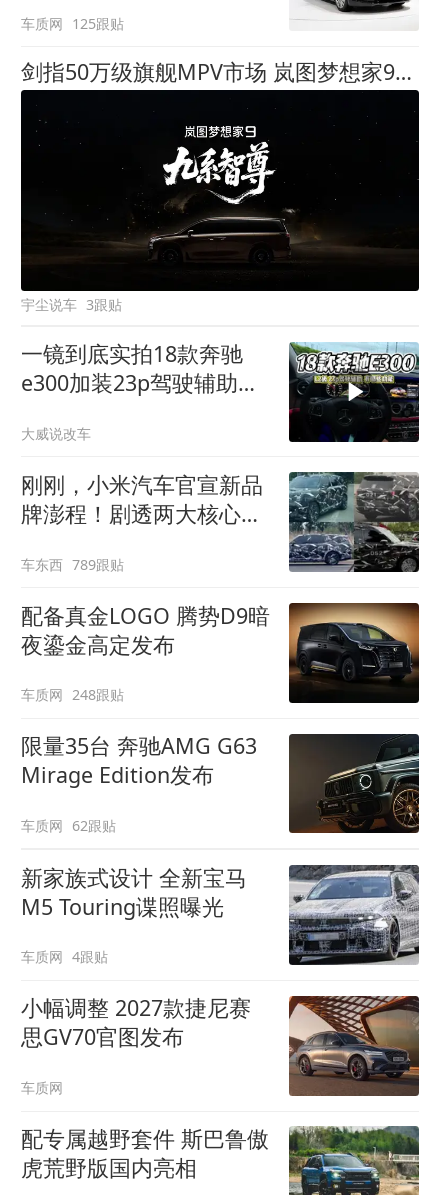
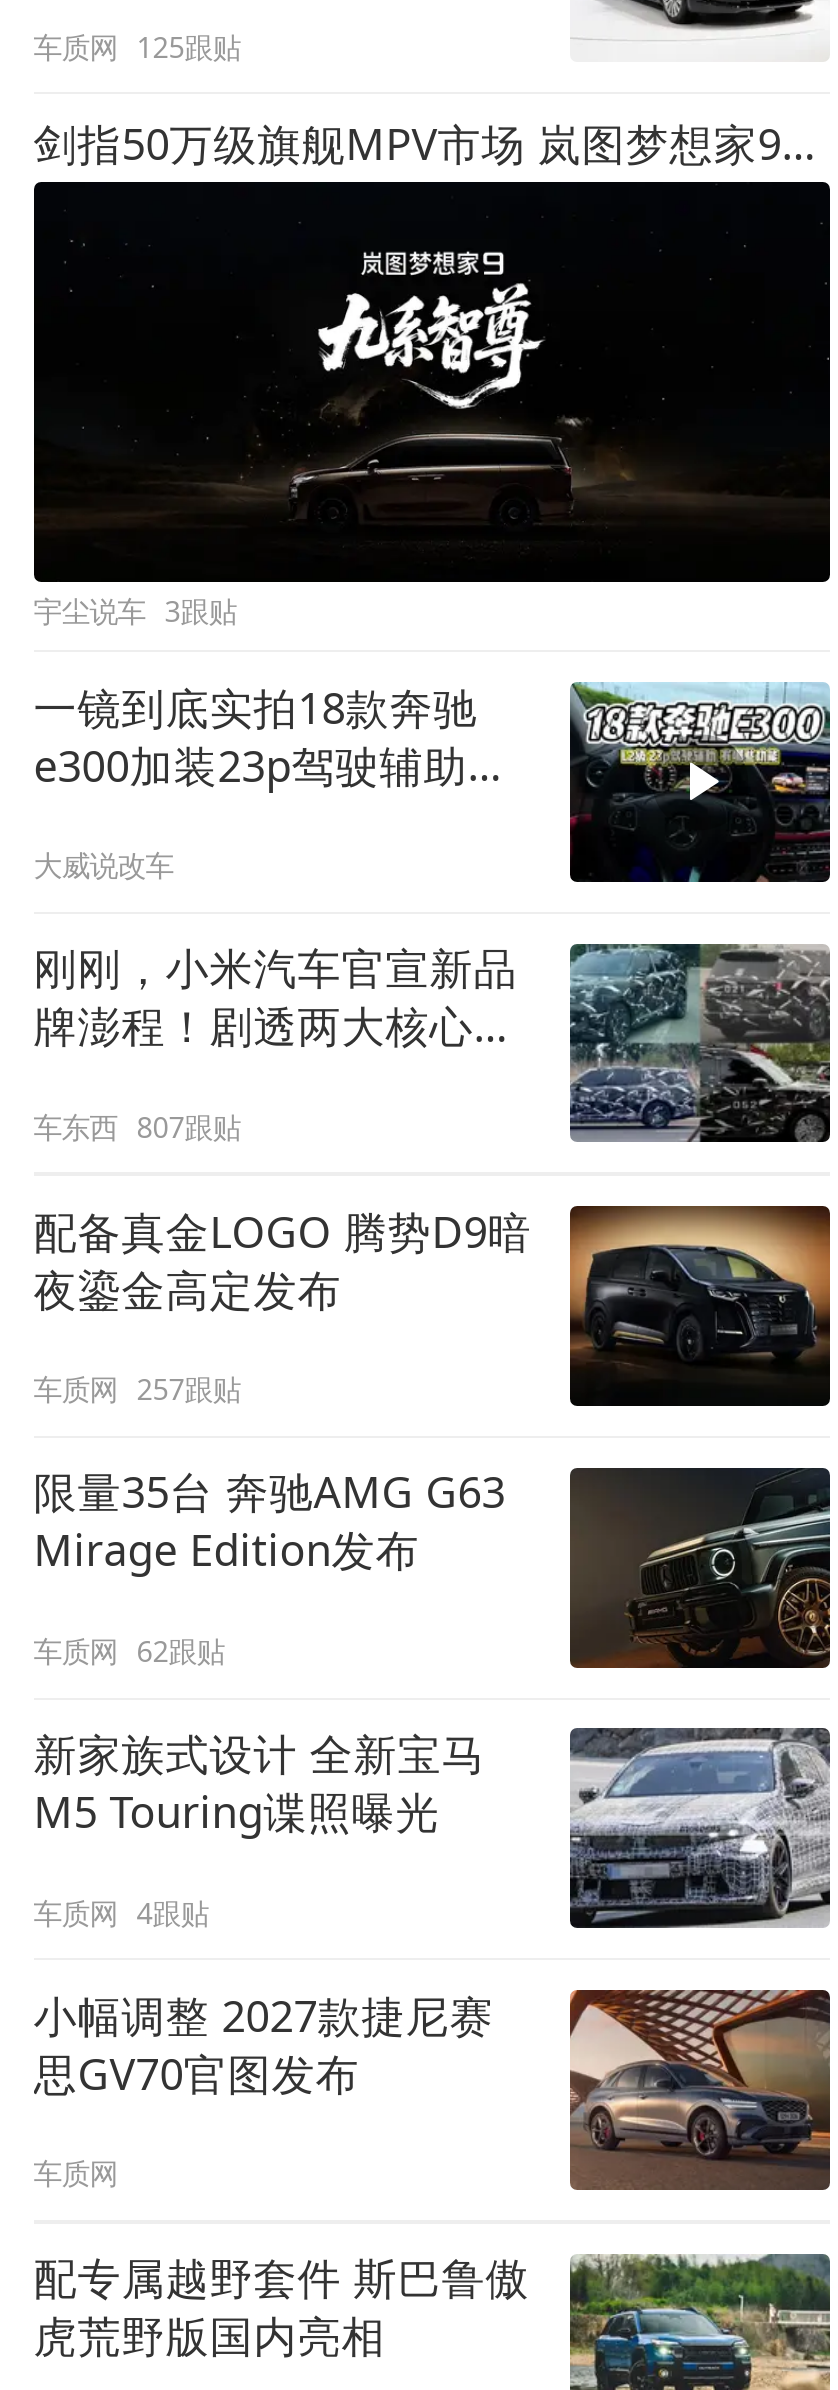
[21,554,124,573] 车东西 789跟贴 -> [33,1107,241,1145] 车东西 807跟贴
[21,685,124,704] 车质网 248跟贴 -> [33,1370,241,1408] 车质网 257跟贴

